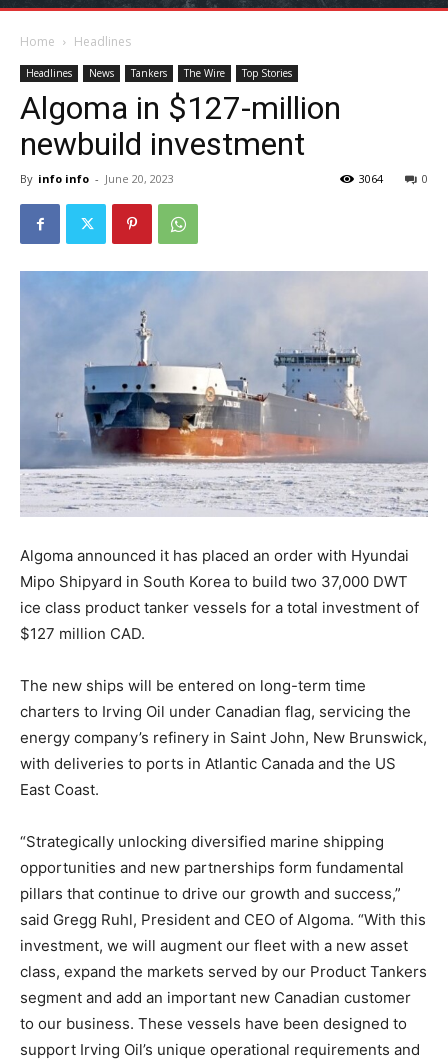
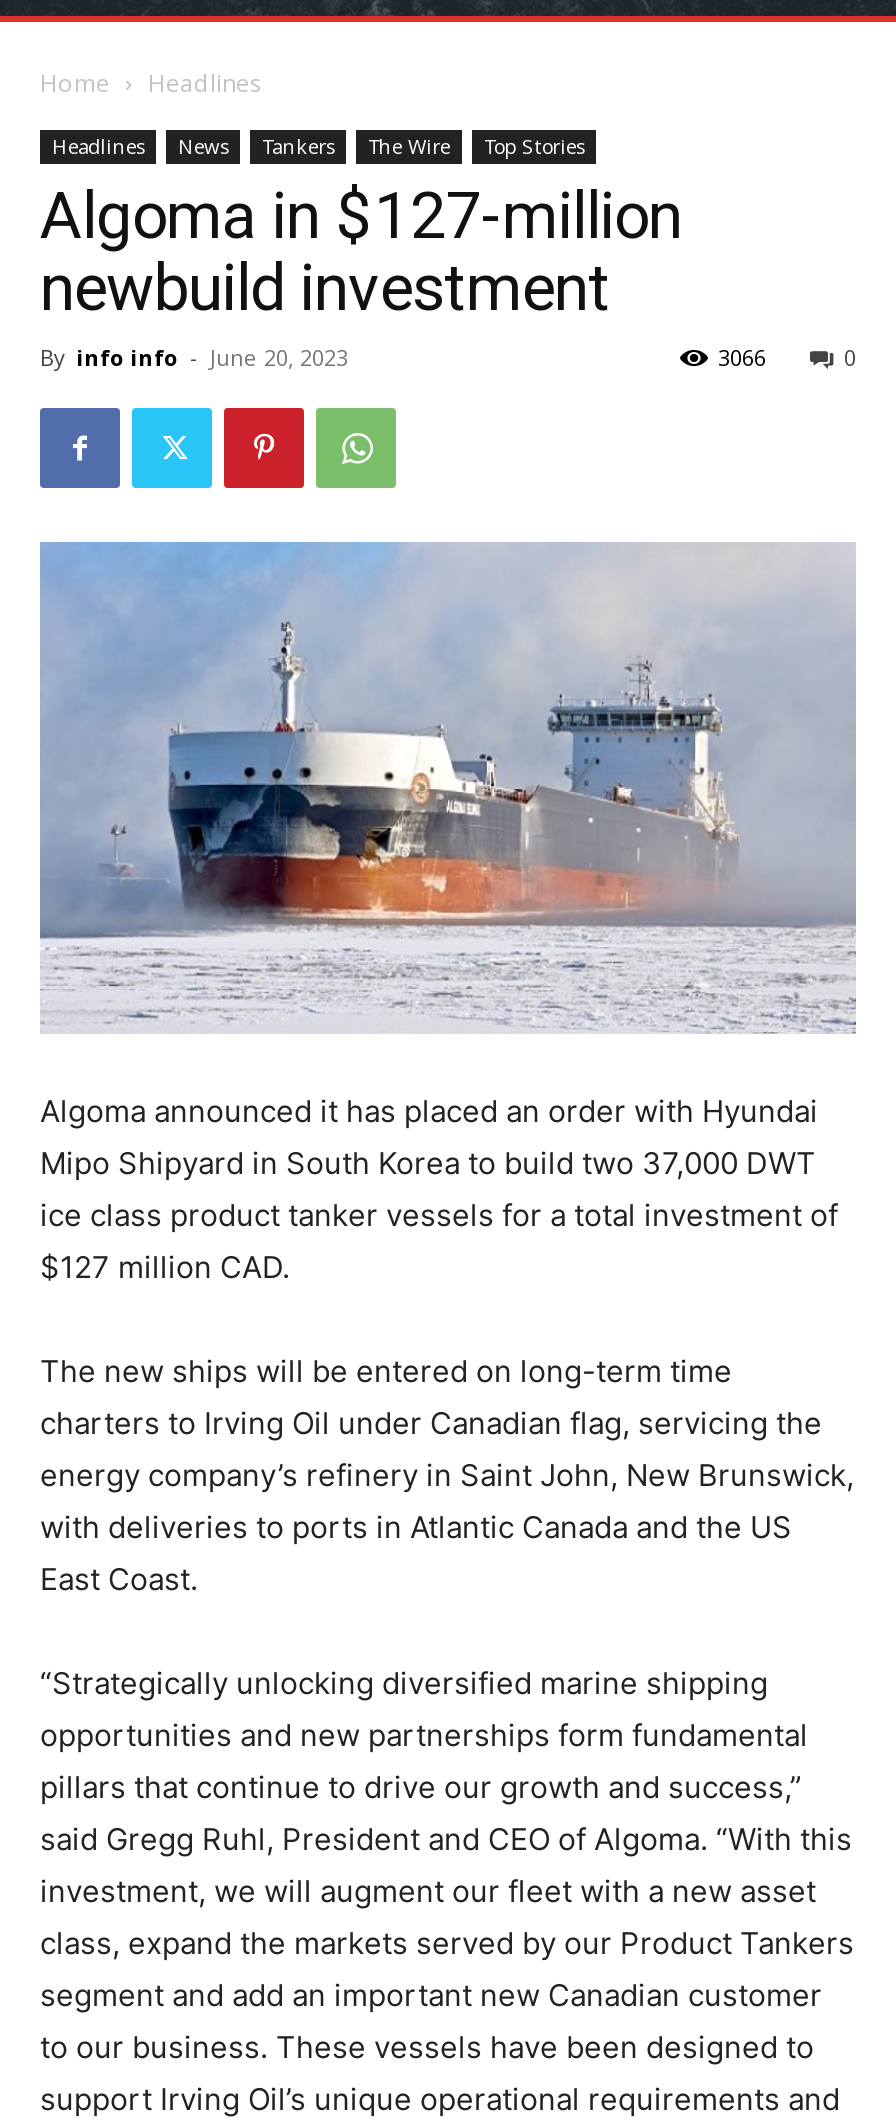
[359,171,383,186] 3064 -> [718,342,766,372] 3066

